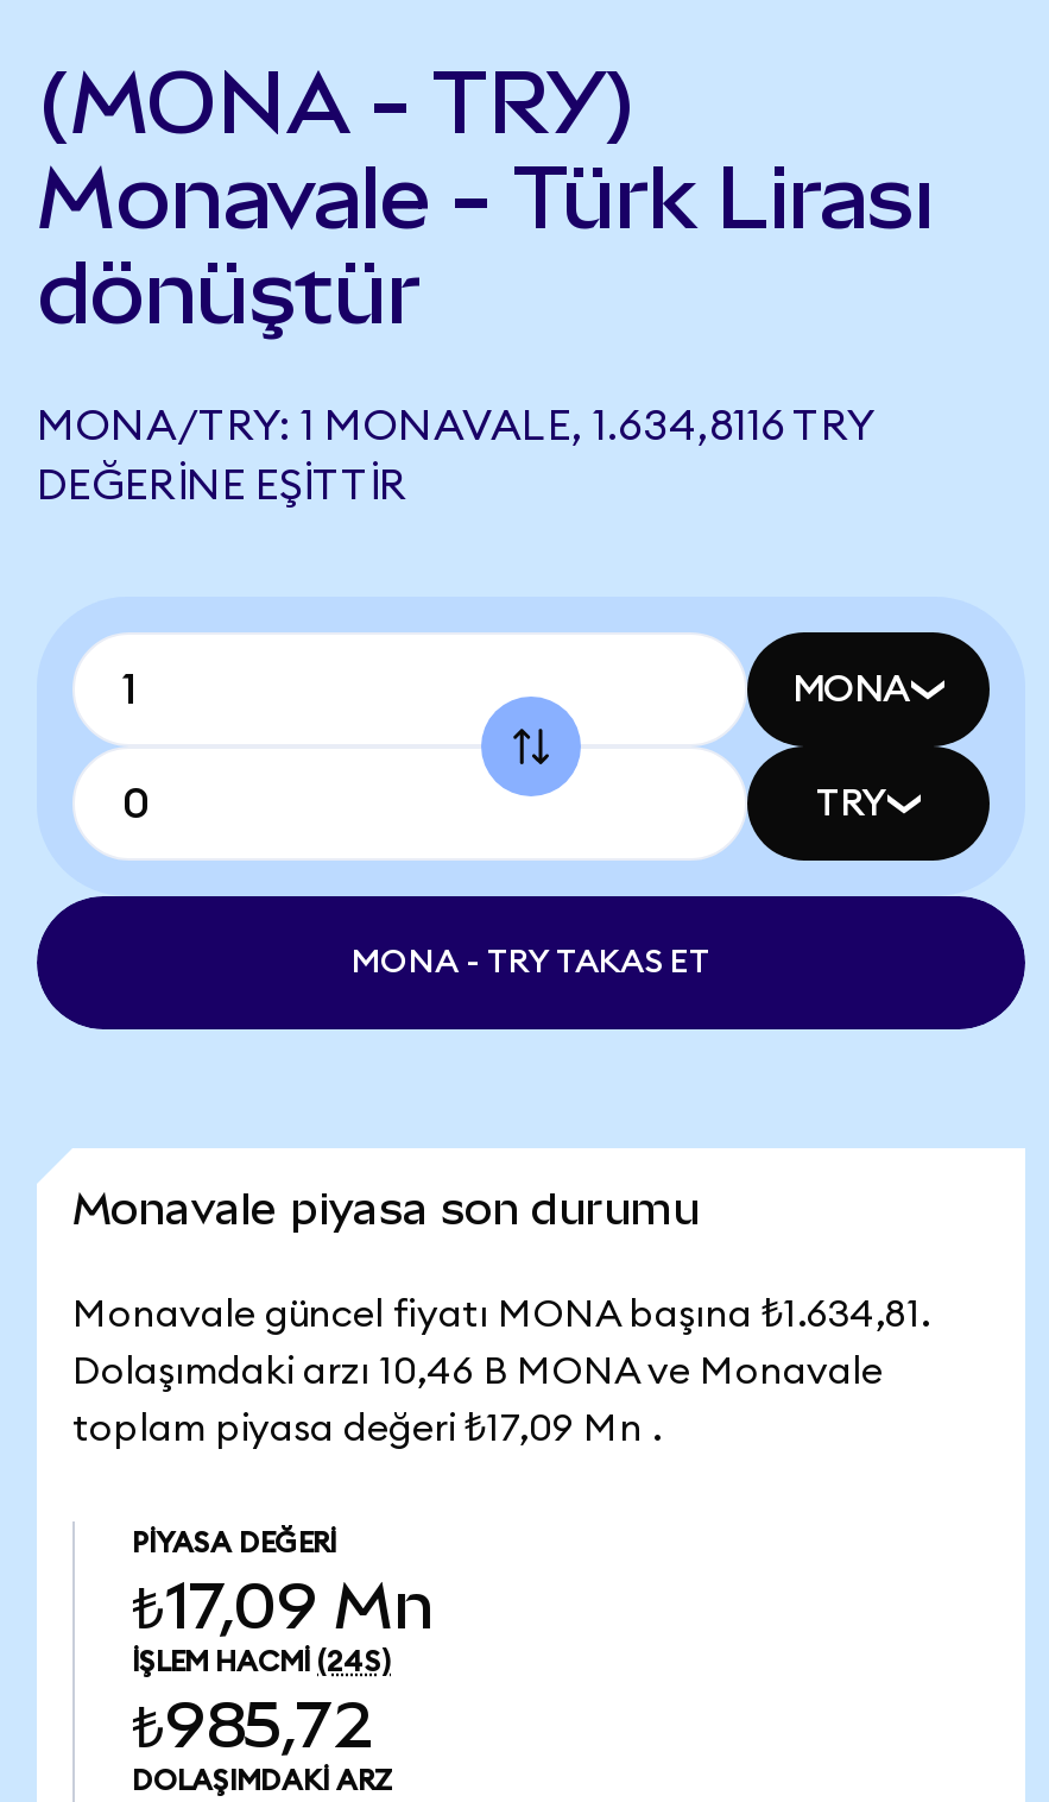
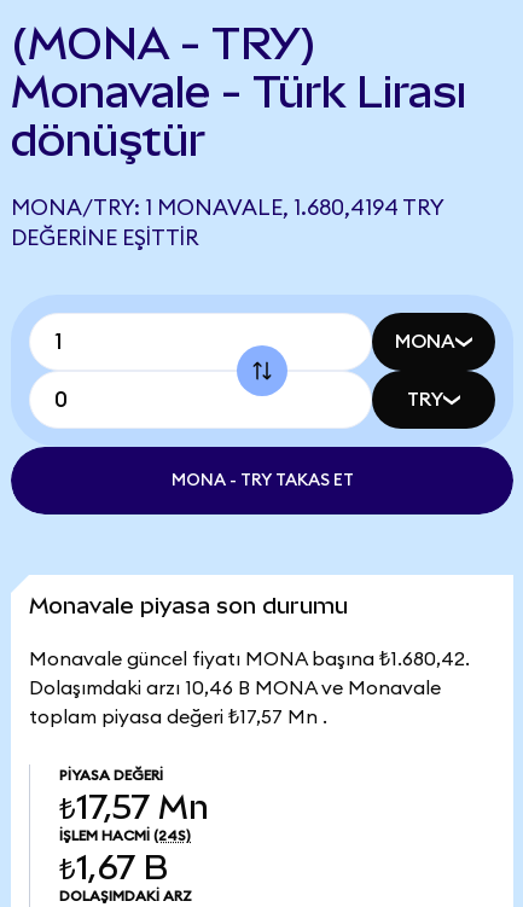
[37,404,873,447] MONA/TRY: 1 MONAVALE, 1.634,8116 TRY -> [11,197,443,219] MONA/TRY: 1 MONAVALE, 1.680,4194 TRY
[72,1296,930,1334] Monavale güncel fiyatı MONA başına ₺1.634,81. -> [29,650,470,669] Monavale güncel fiyatı MONA başına ₺1.680,42.
[72,1410,662,1448] toplam piyasa değeri ₺17,09 Mn . -> [29,708,327,727] toplam piyasa değeri ₺17,57 Mn .
[132,1569,434,1643] ₺17,09 Mn -> [59,789,209,826] ₺17,57 Mn
[132,1688,374,1762] ₺985,72 -> [59,849,168,886] ₺1,67 B

